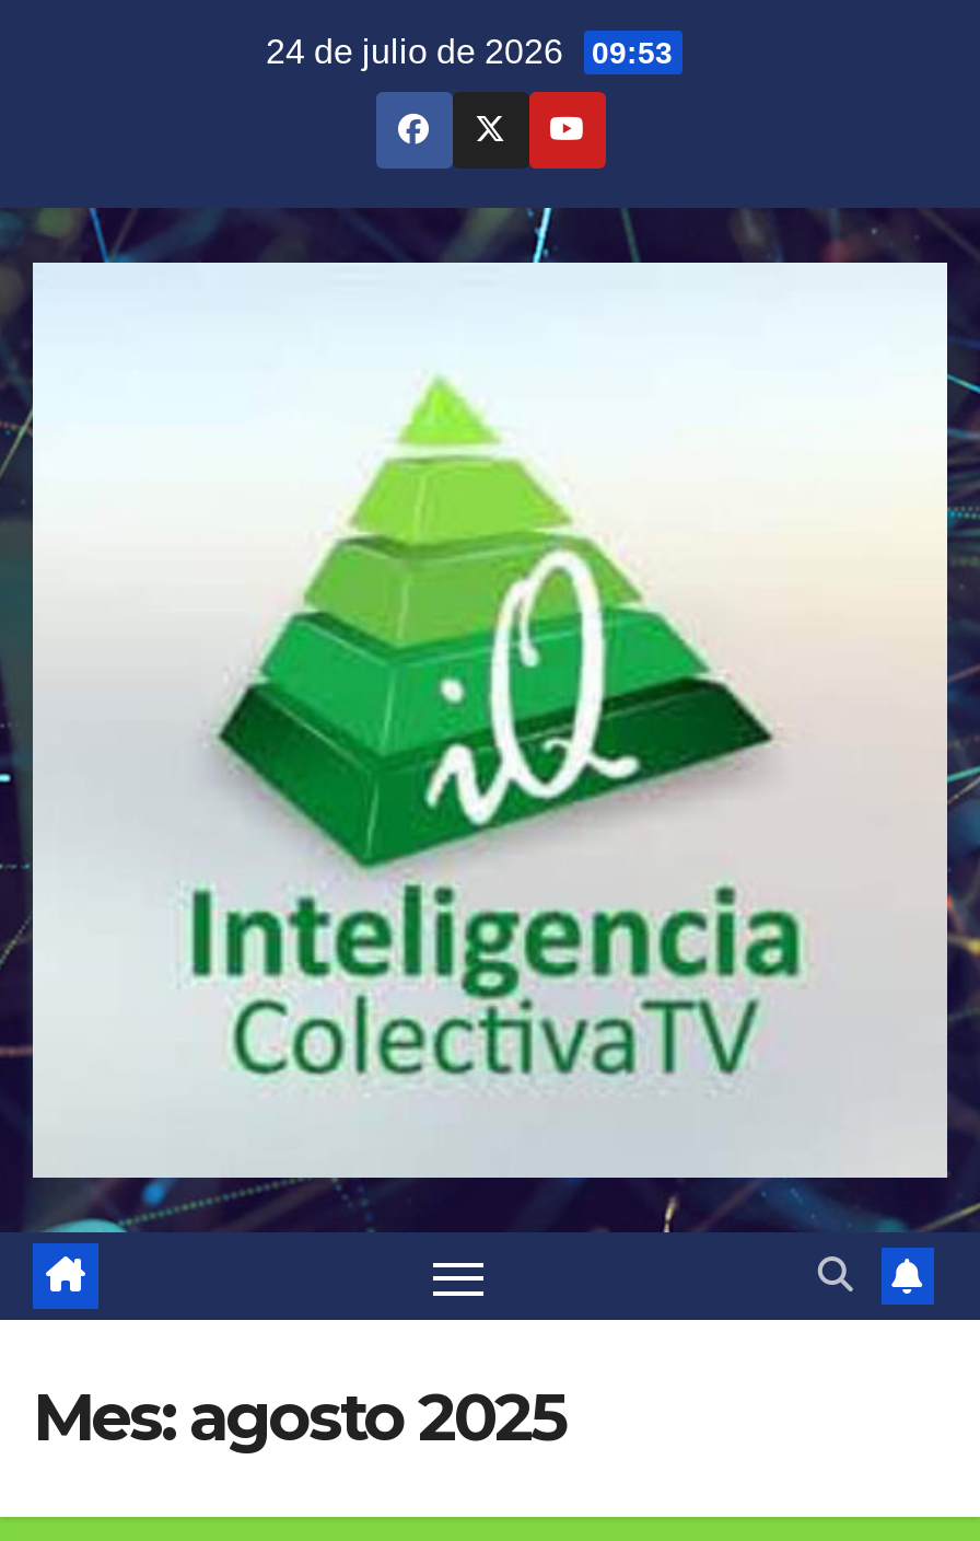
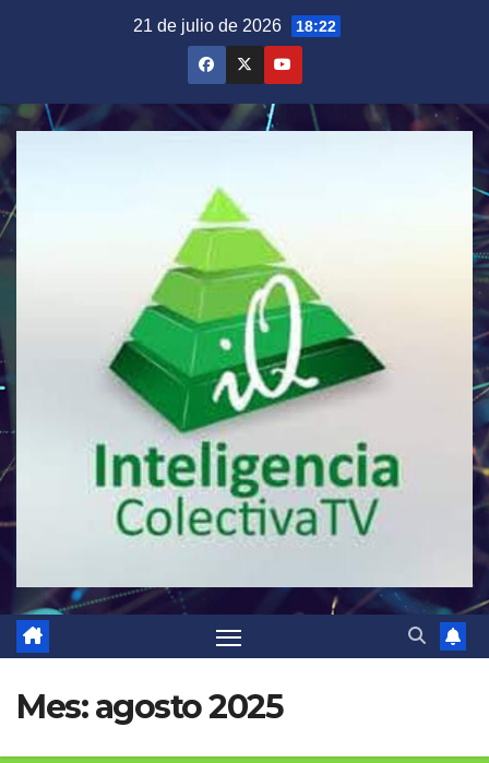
[266,33,673,70] 24 de julio de 2026 09:53 -> [133,16,336,35] 21 de julio de 2026 18:22

